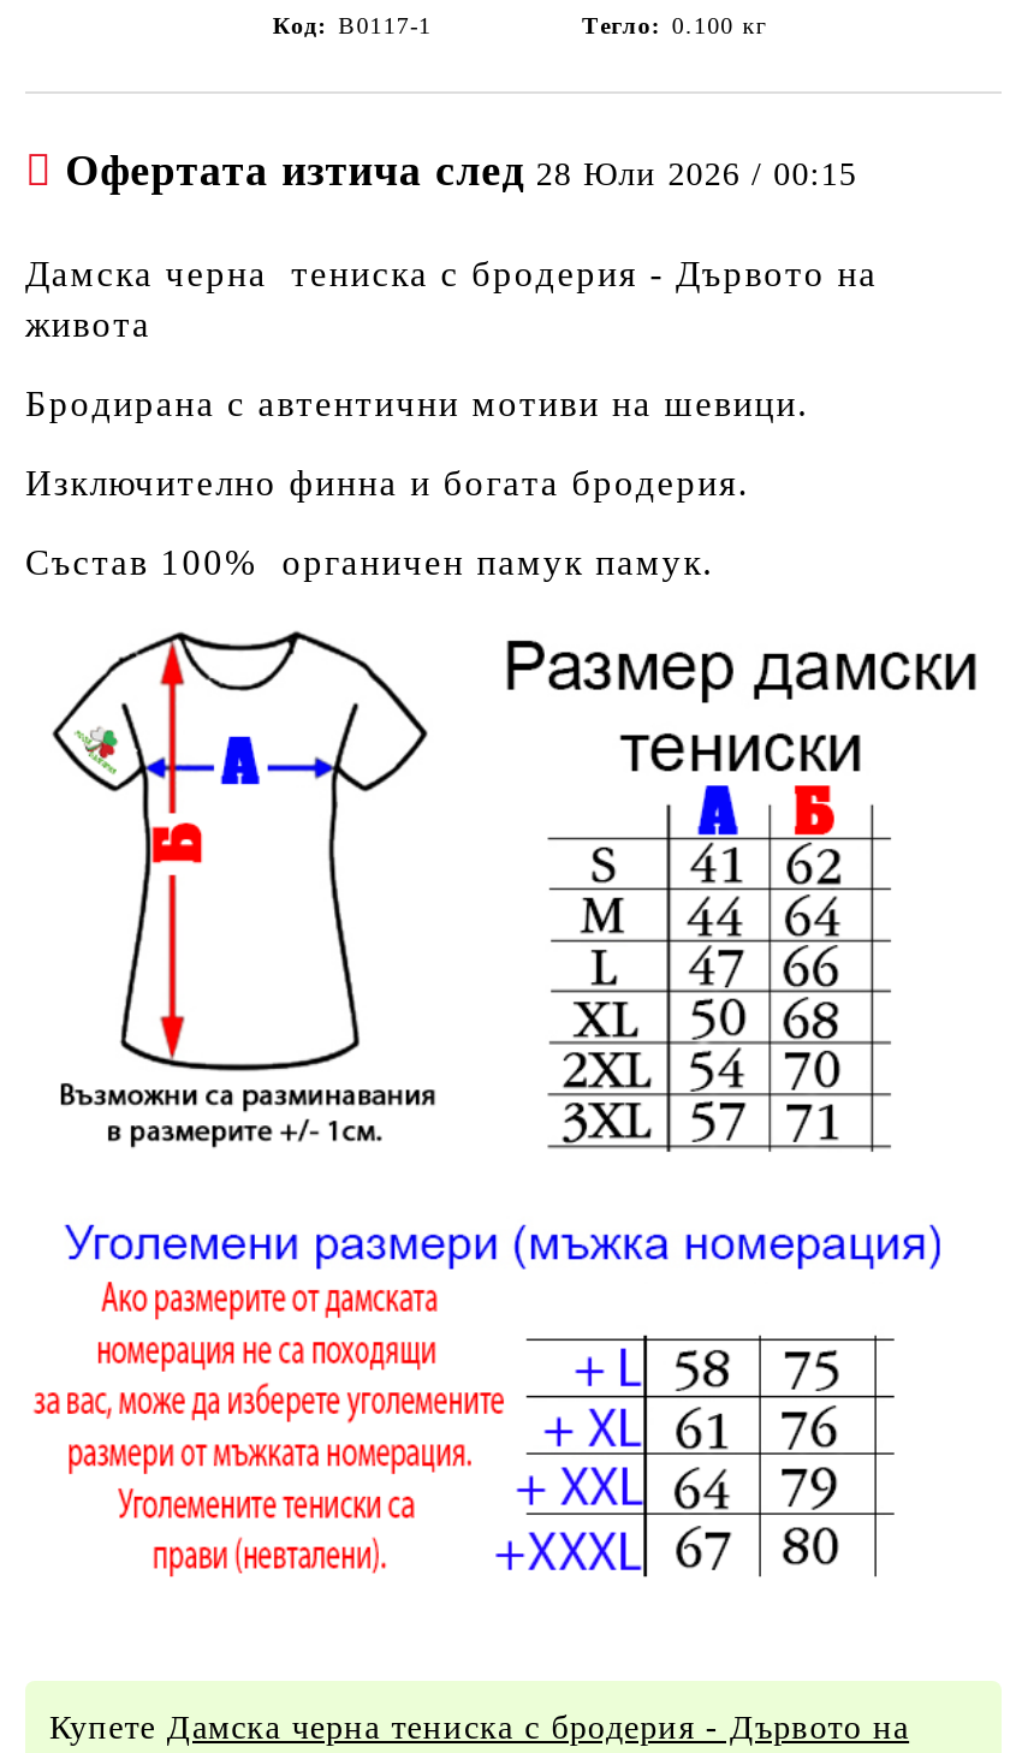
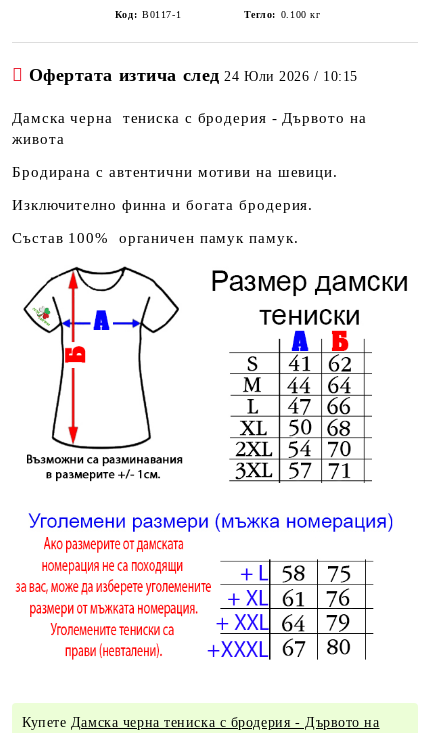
[65,147,857,195] Офертата изтича след 28 Юли 2026 / 00:15 -> [29,65,358,85] Офертата изтича след 24 Юли 2026 / 10:15

